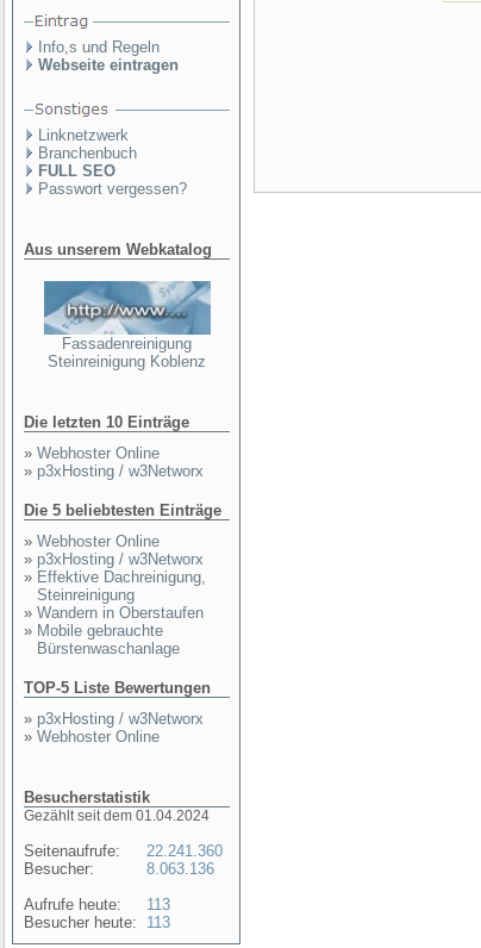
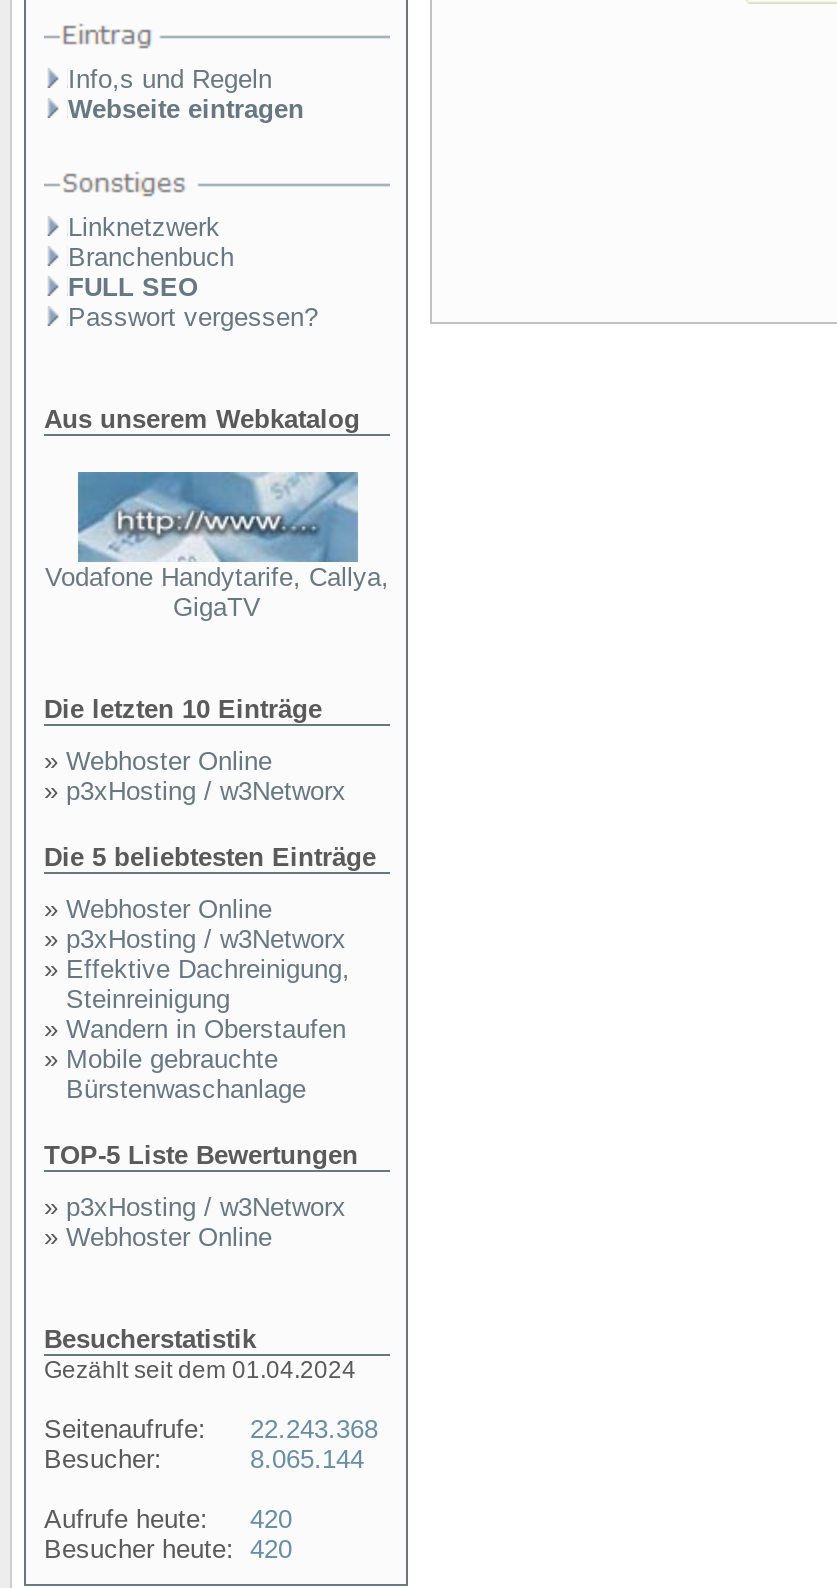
[48,334,206,370] Fassadenreinigung | Steinreinigung Koblenz -> [45,561,389,621] Vodafone Handytarife, Callya, | GigaTV
[24,842,223,860] Seitenaufrufe: 22.241.360 -> [44,1414,378,1444] Seitenaufrufe: 22.243.368
[146,860,214,878] 8.063.136 -> [250,1444,364,1474] 8.065.144
[24,896,170,913] Aufrufe heute: 113 -> [44,1504,292,1534] Aufrufe heute: 420
[24,913,170,931] Besucher heute: 113 -> [44,1534,292,1564] Besucher heute: 420

